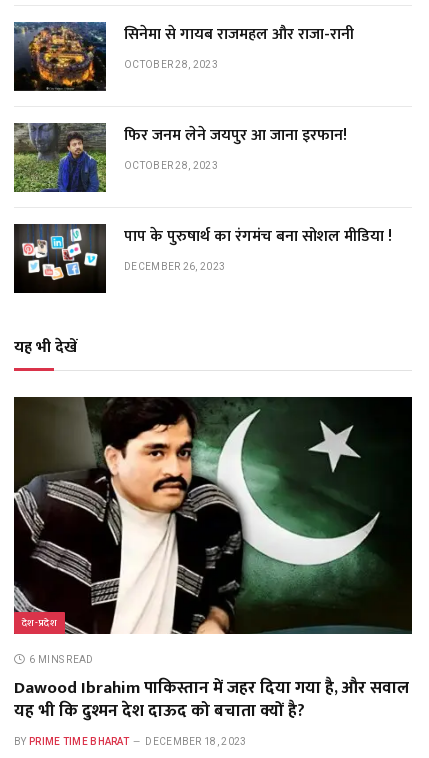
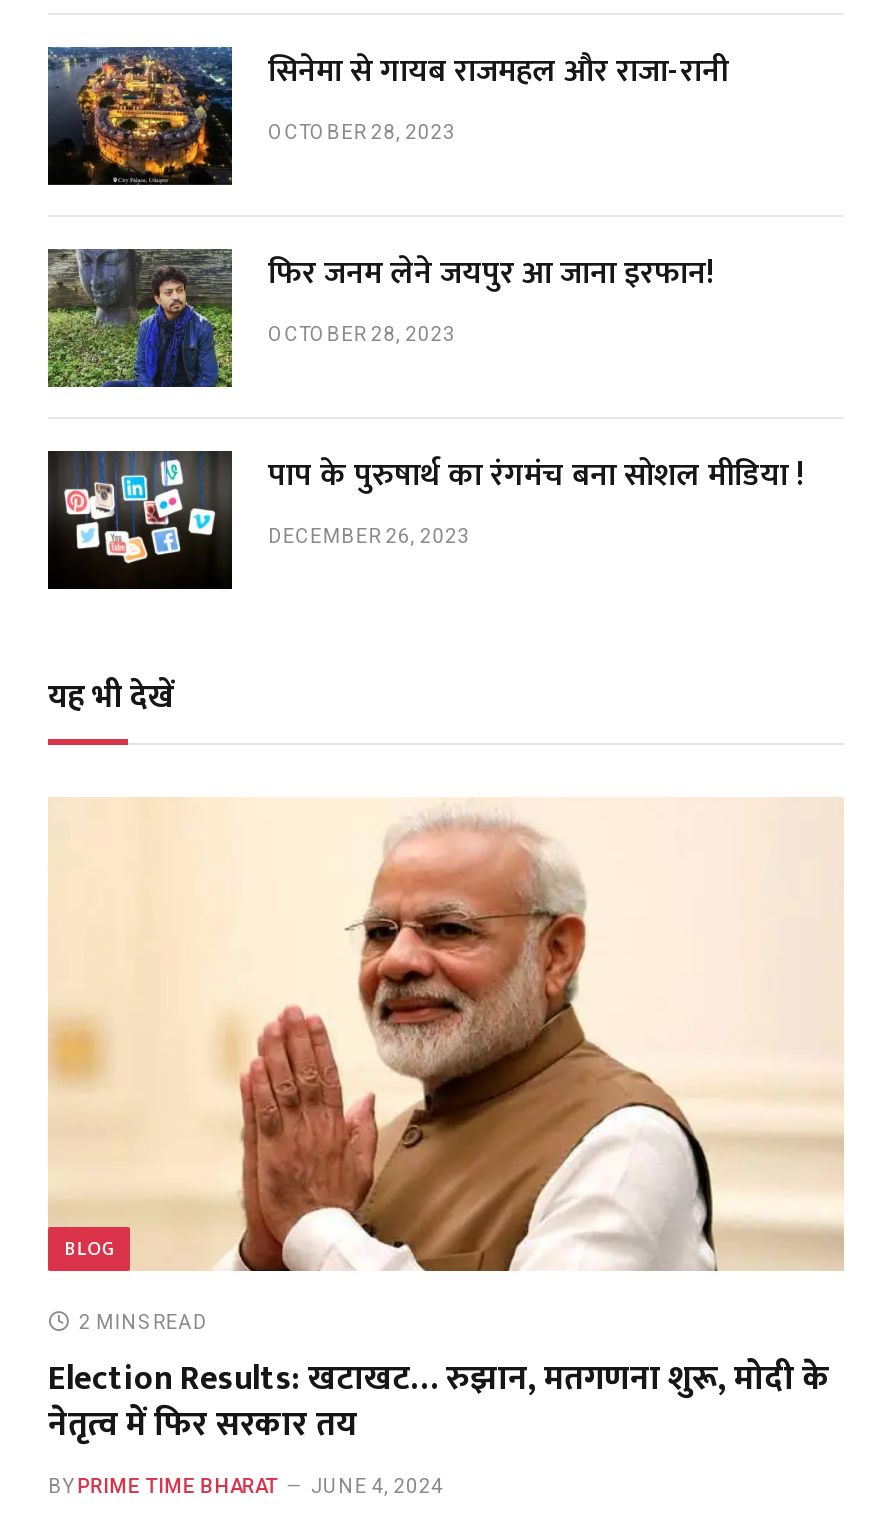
[13,396,413,635] [image] | देश-प्रदेश -> [48,797,844,1273] [image] | BLOG
[14,654,409,725] 6 MINS READ | Dawood Ibrahim पाकिस्तान में जहर दिया गया है, और सवाल | यह भी कि दुश्मन देश दाऊद को बचाता क्यों है? -> [48,1311,830,1453] 2 MINS READ | Election Results: खटाखट… रुझान, मतगणना शुरू, मोदी के | नेतृत्व में फिर सरकार तय
[14,736,246,747] BY PRIME TIME BHARAT DECEMBER 18, 2023 -> [48,1475,444,1497] BY PRIME TIME BHARAT JUNE 4, 2024

